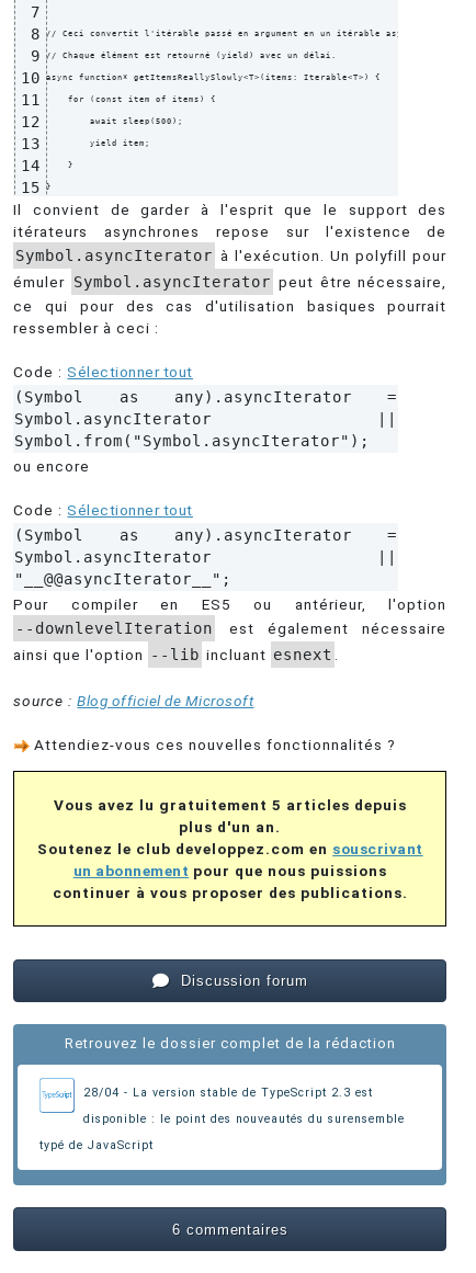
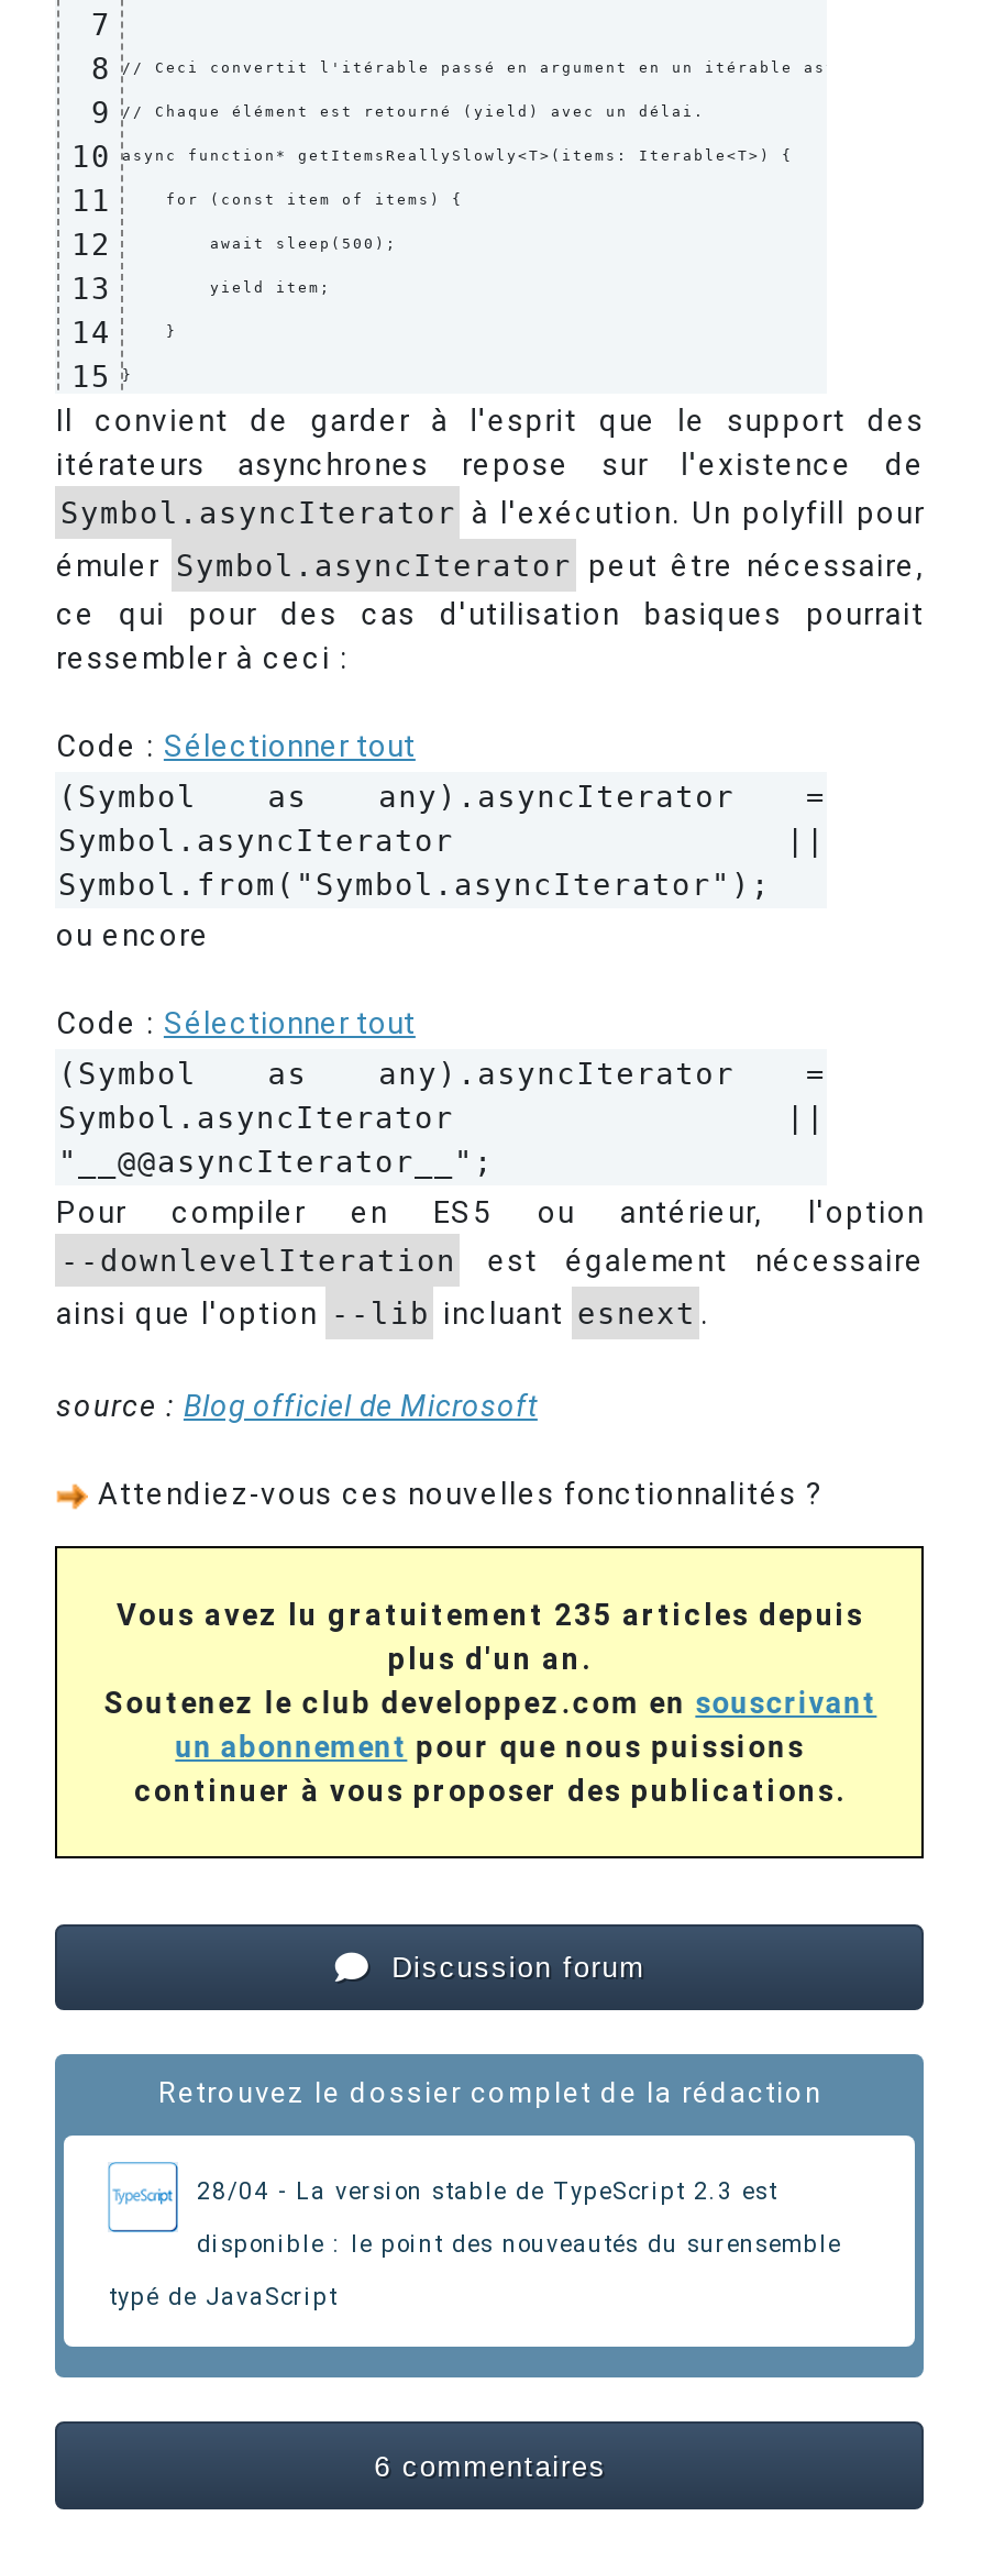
[54,796,407,814] Vous avez lu gratuitement 5 articles depuis -> [116,1597,864,1632] Vous avez lu gratuitement 235 articles depuis

